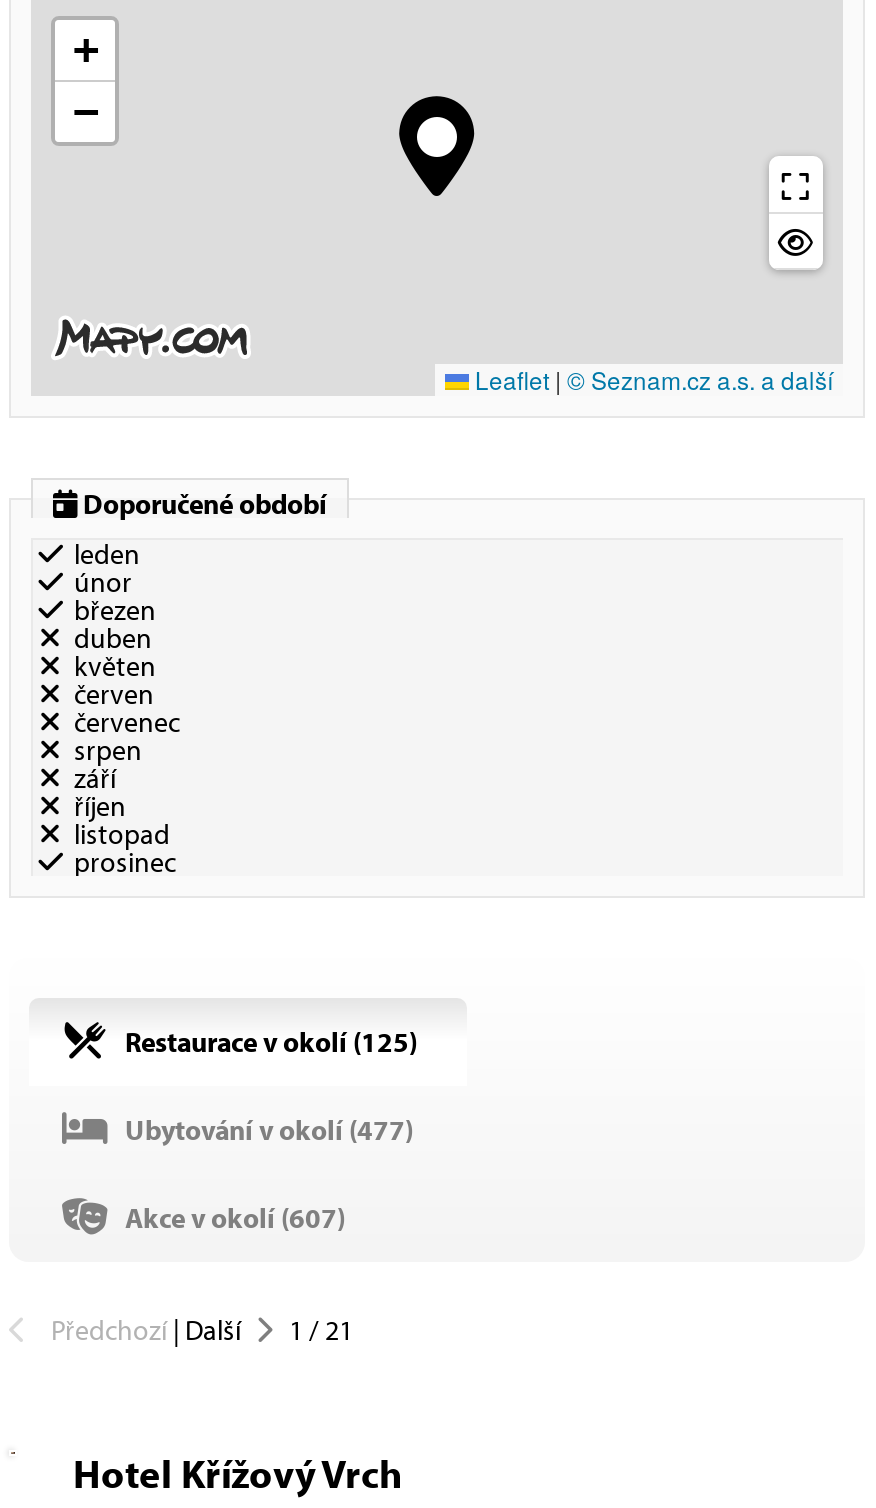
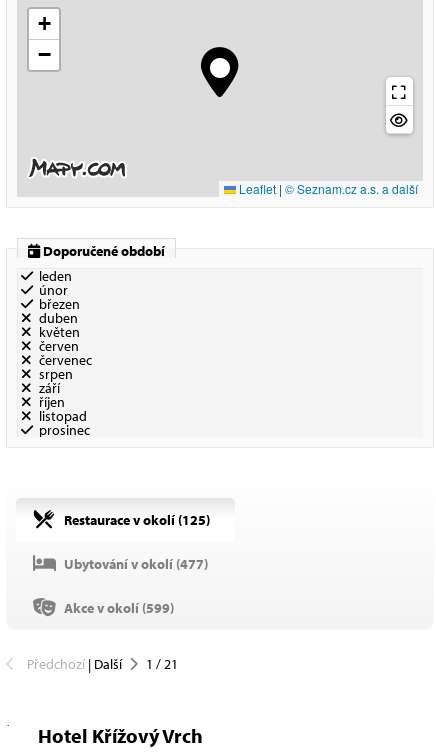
[119,1200,345,1236] Akce v okolí (607) -> [61,599,174,617] Akce v okolí (599)

